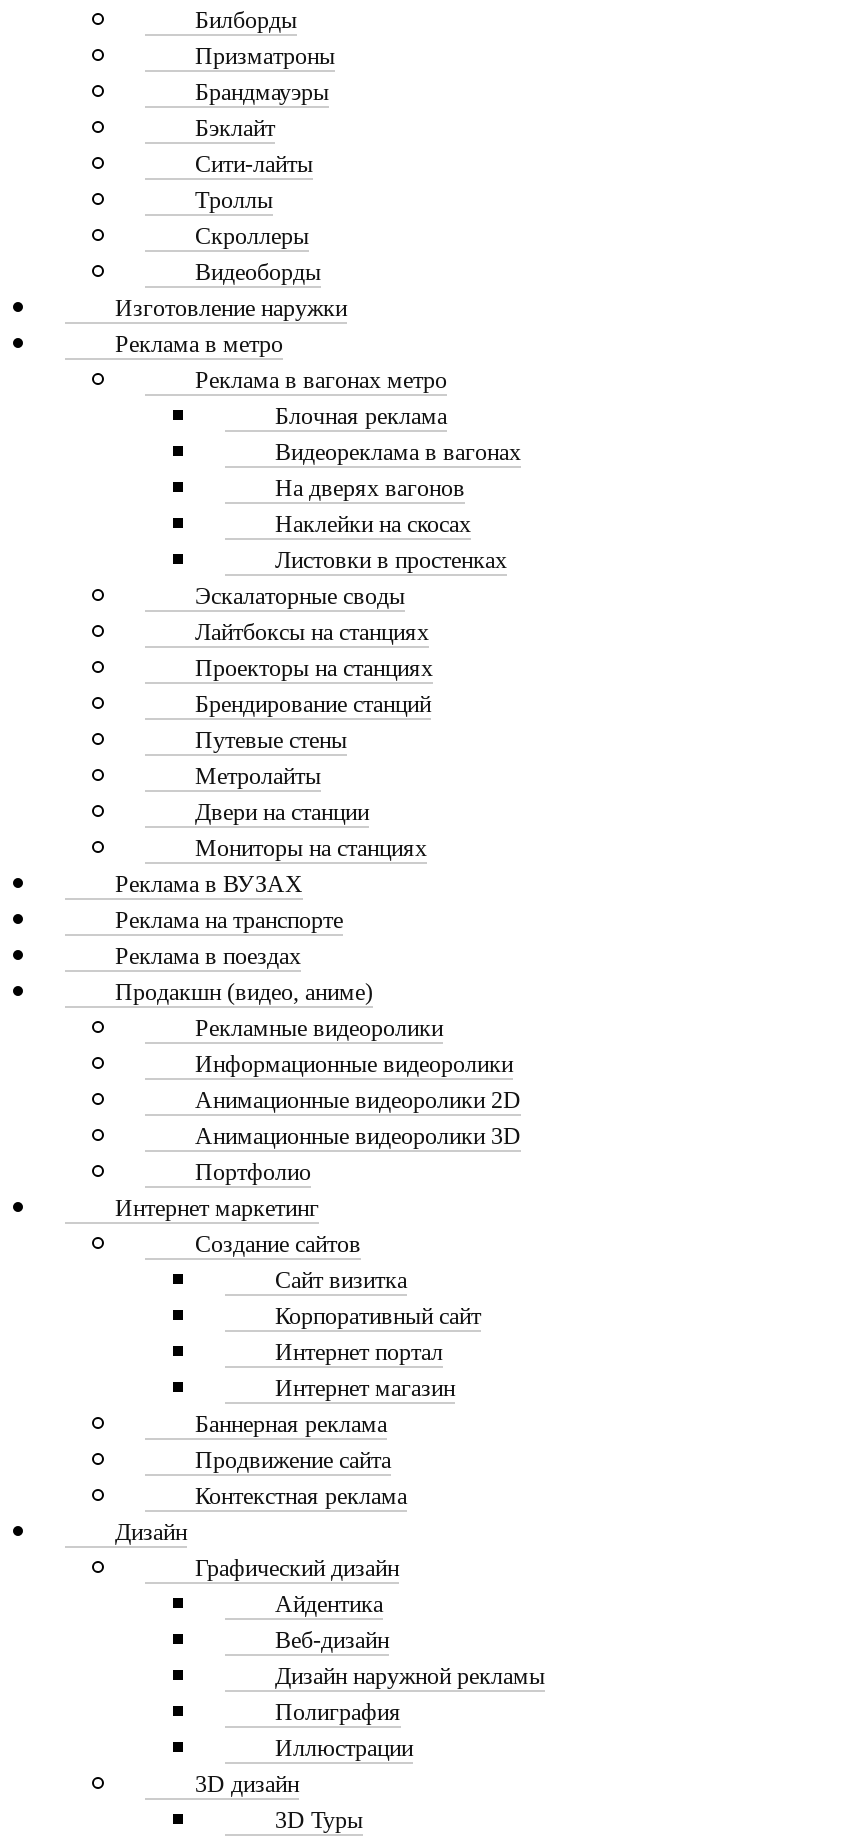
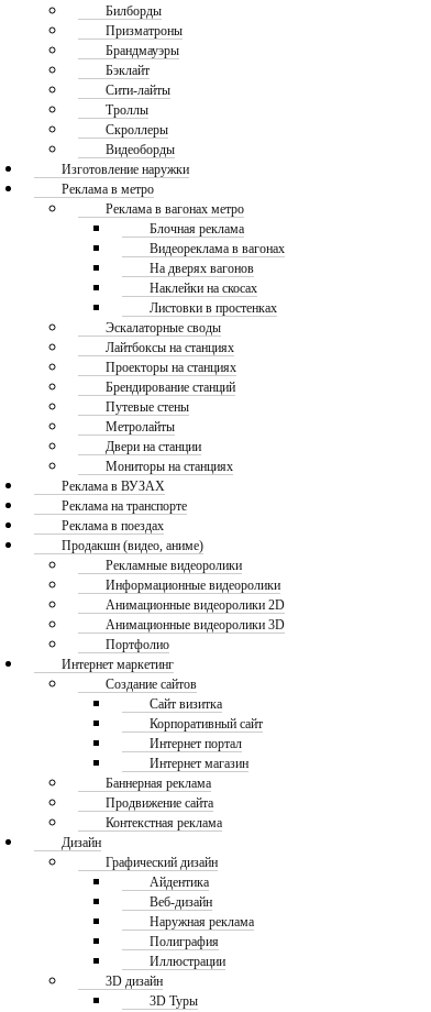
[275,1662,545,1690] Дизайн наружной рекламы -> [150,914,254,930] Наружная реклама

